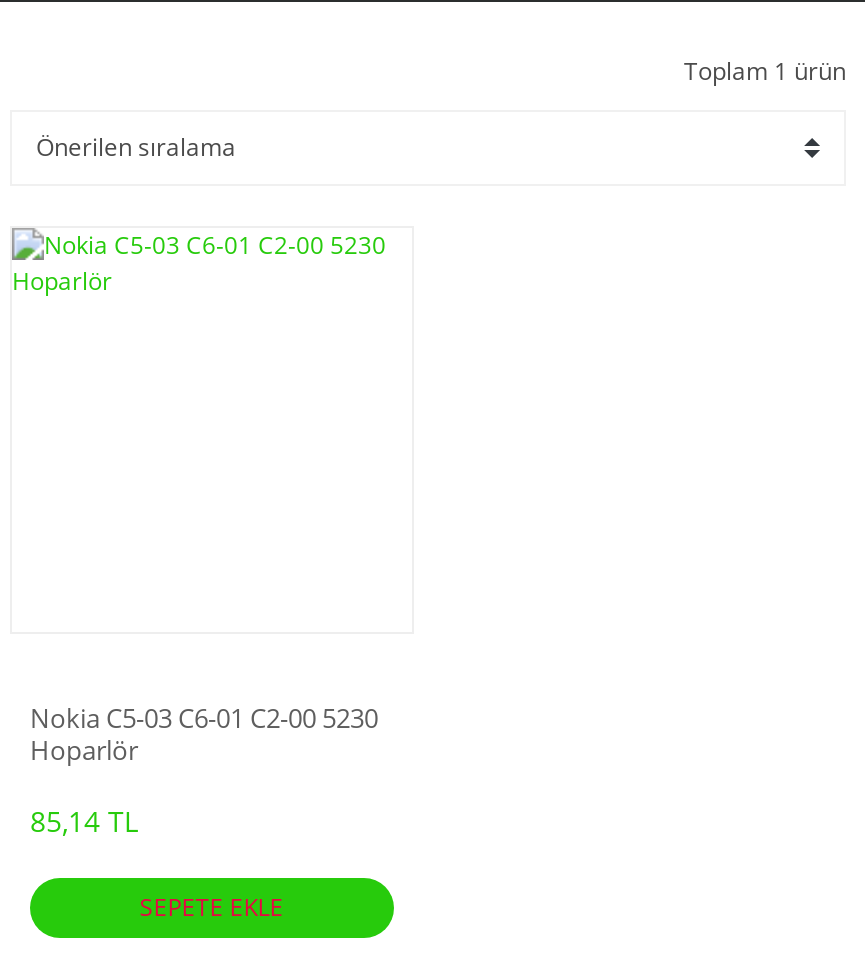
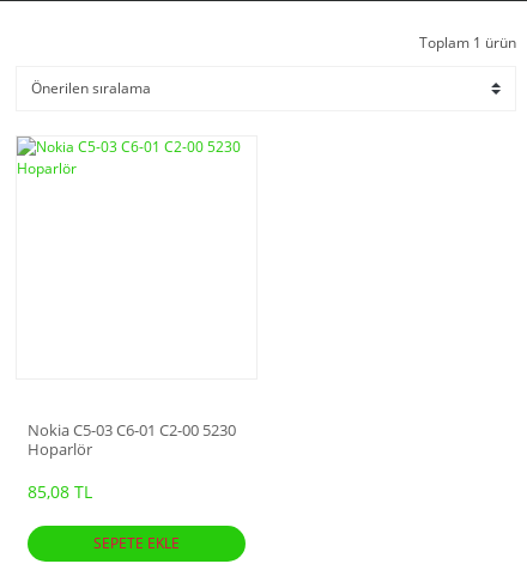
[30,802,138,840] 85,14 TL -> [28,480,92,503] 85,08 TL

